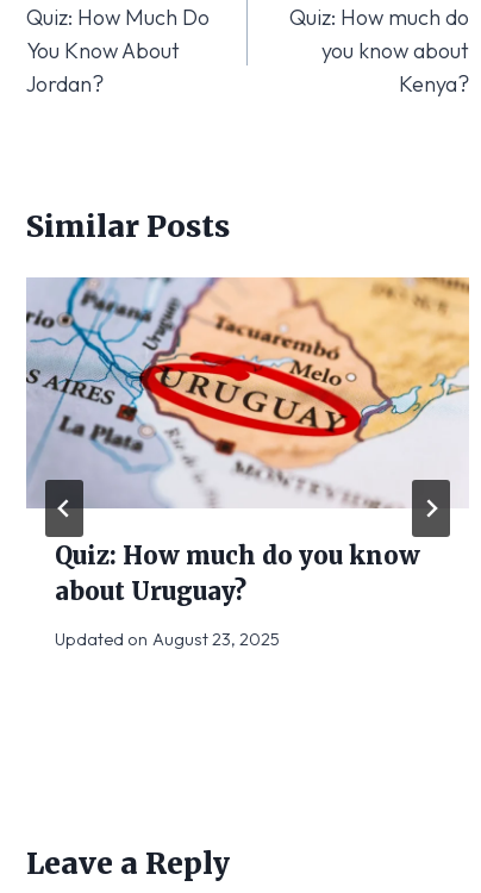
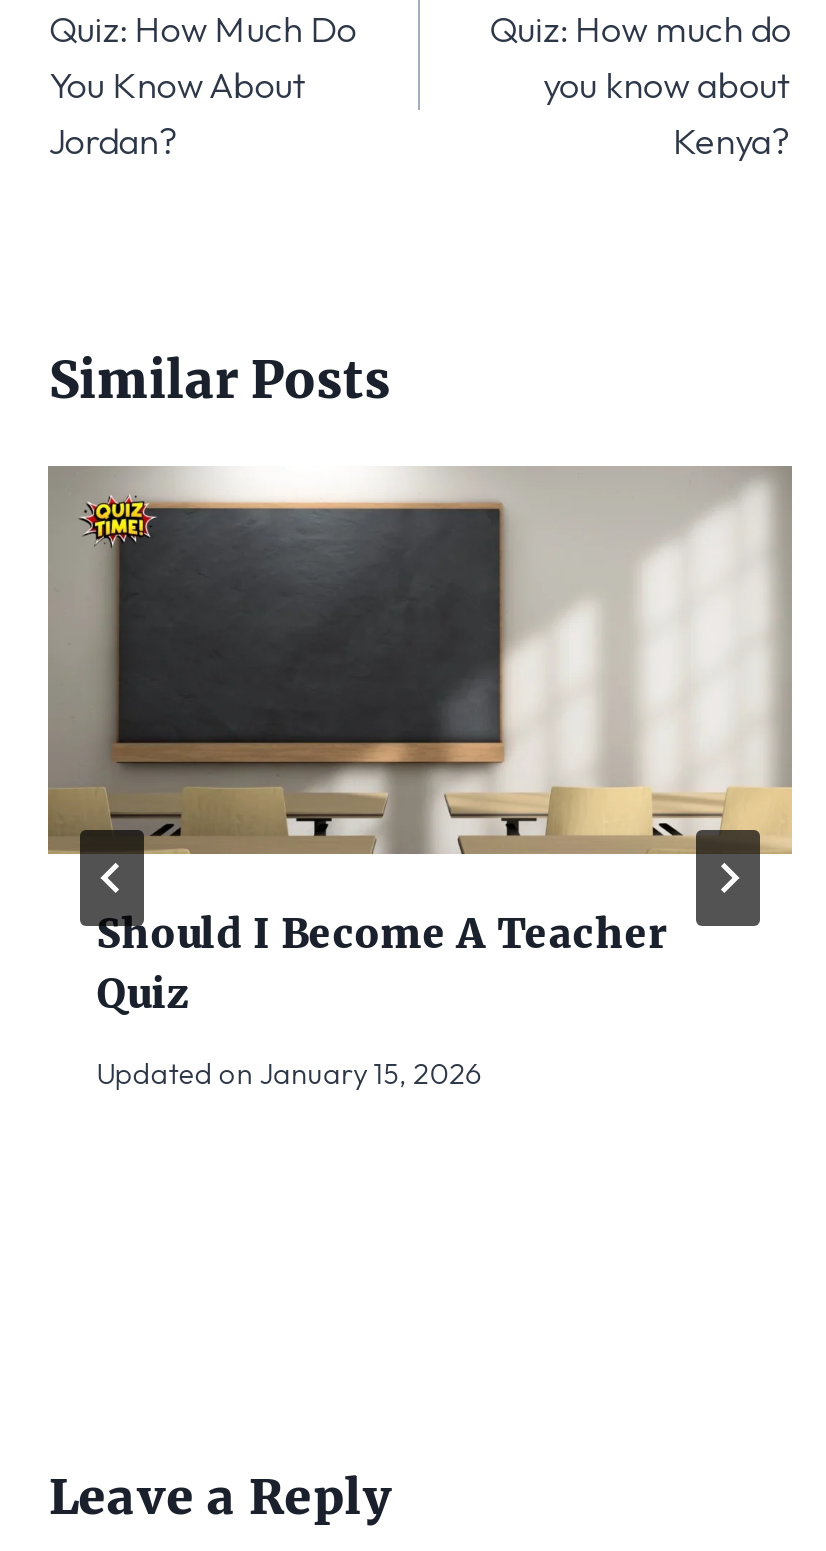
[26,276,469,606] [image] | Quiz: How much do you know | about Uruguay? -> [48,464,794,1017] [image] | Should I Become A Teacher | Quiz
[55,629,279,650] Updated on August 23, 2025 -> [97,1056,483,1092] Updated on January 15, 2026

